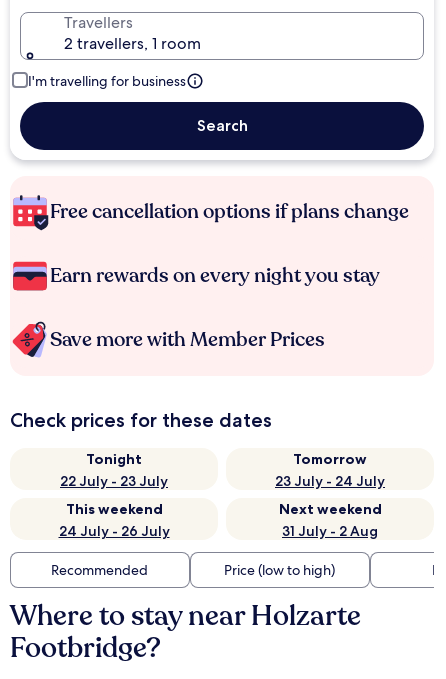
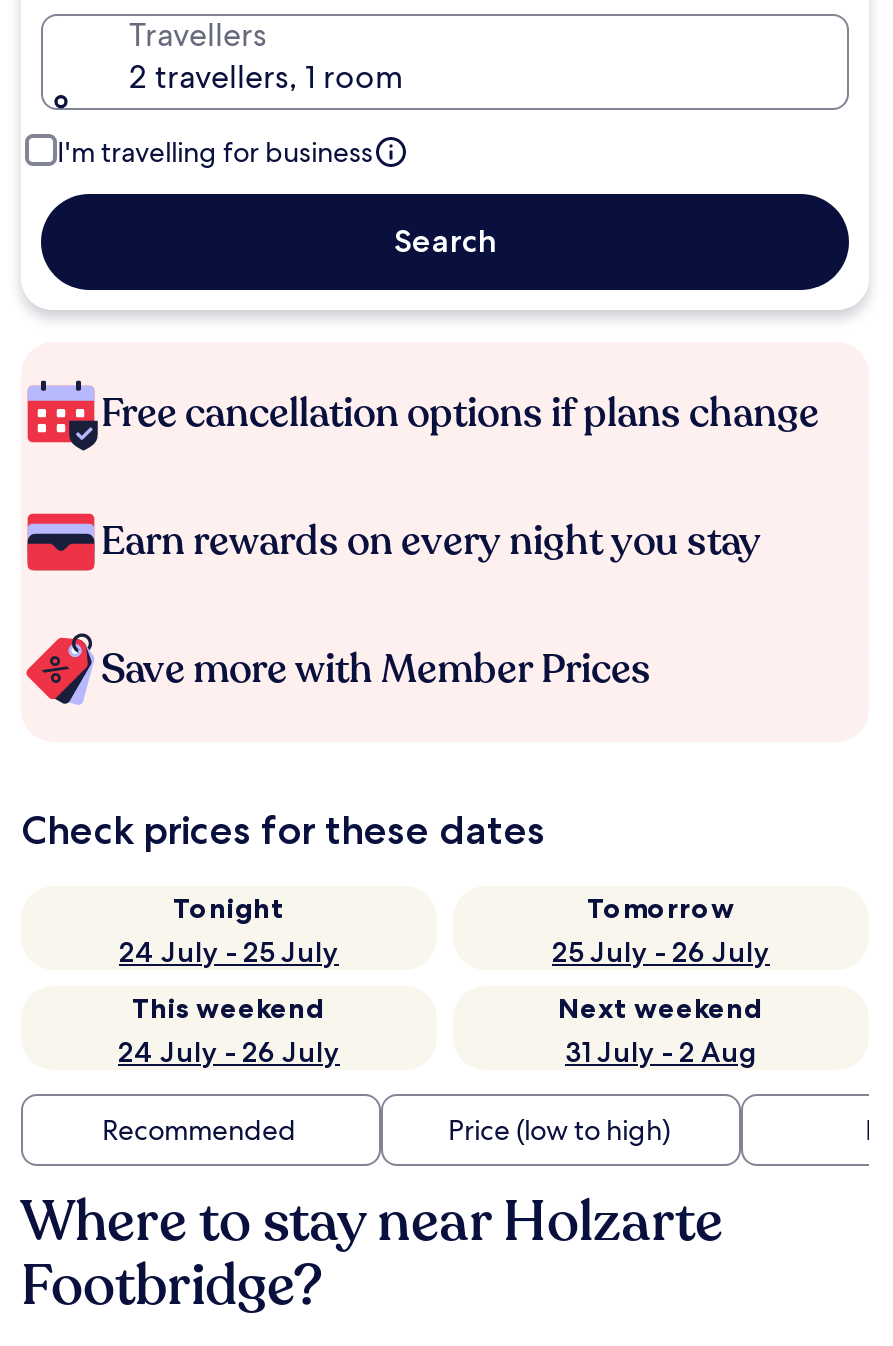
[60,472,168,490] 22 July - 23 July -> [119,934,339,970] 24 July - 25 July
[275,472,385,490] 23 July - 24 July -> [552,934,770,970] 25 July - 26 July

